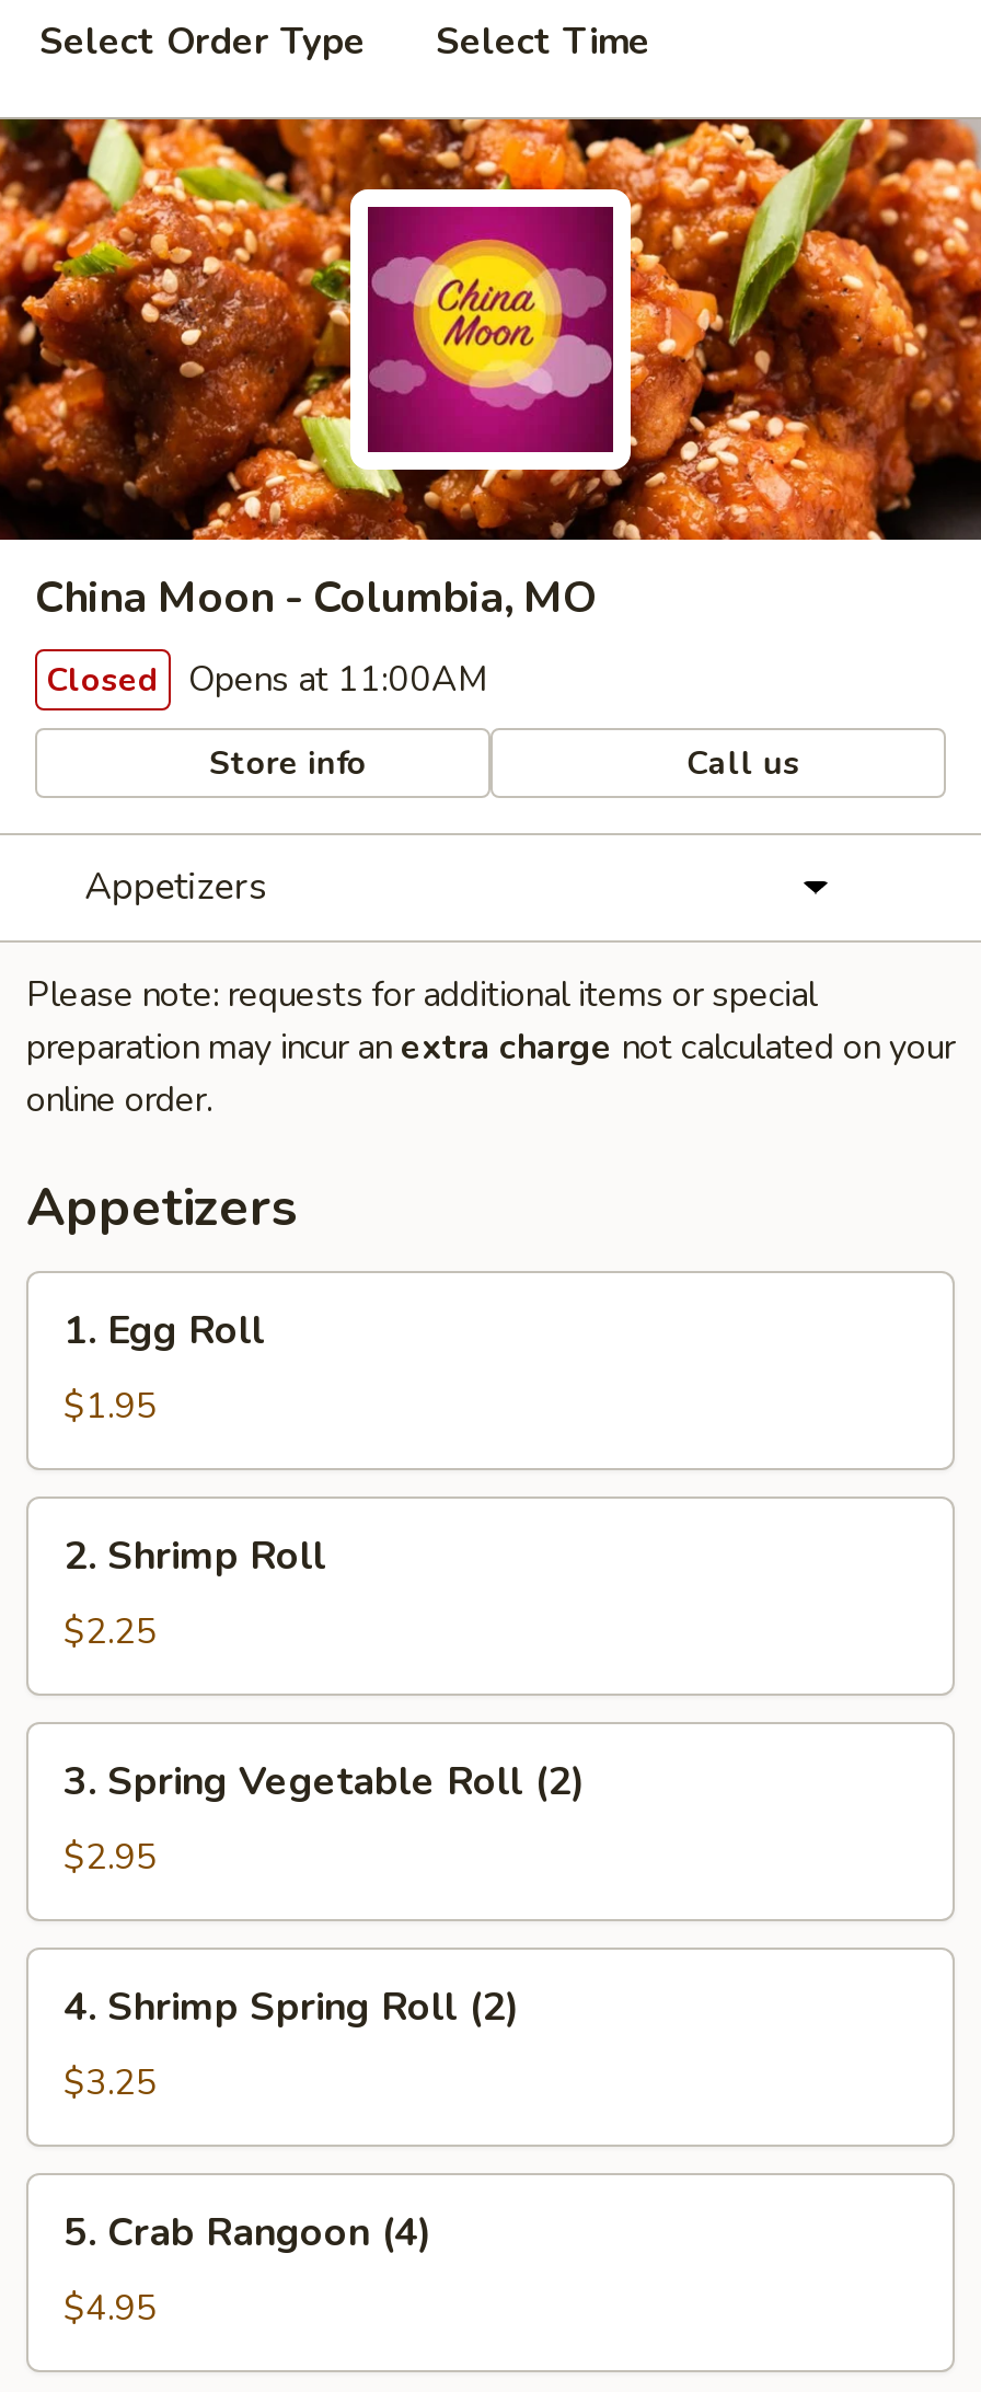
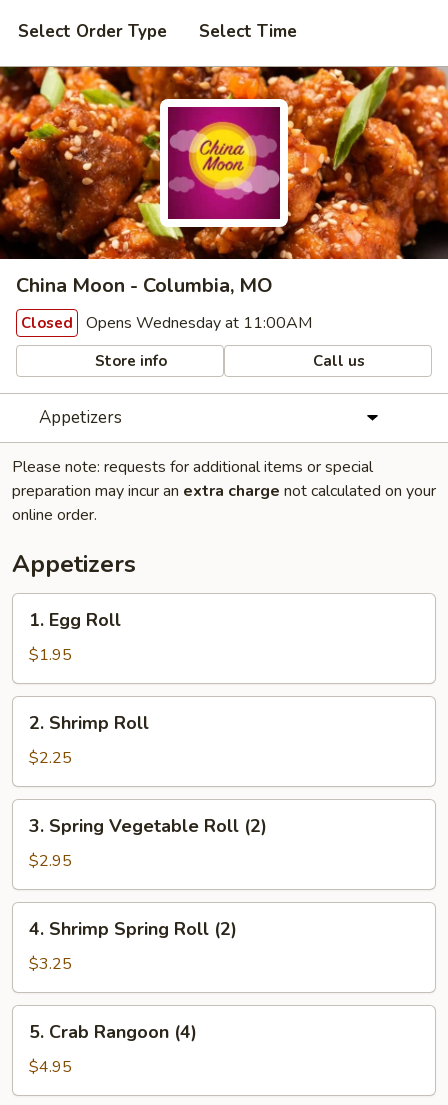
[46,656,488,704] Closed Opens at 11:00AM -> [21,312,312,334] Closed Opens Wednesday at 11:00AM

